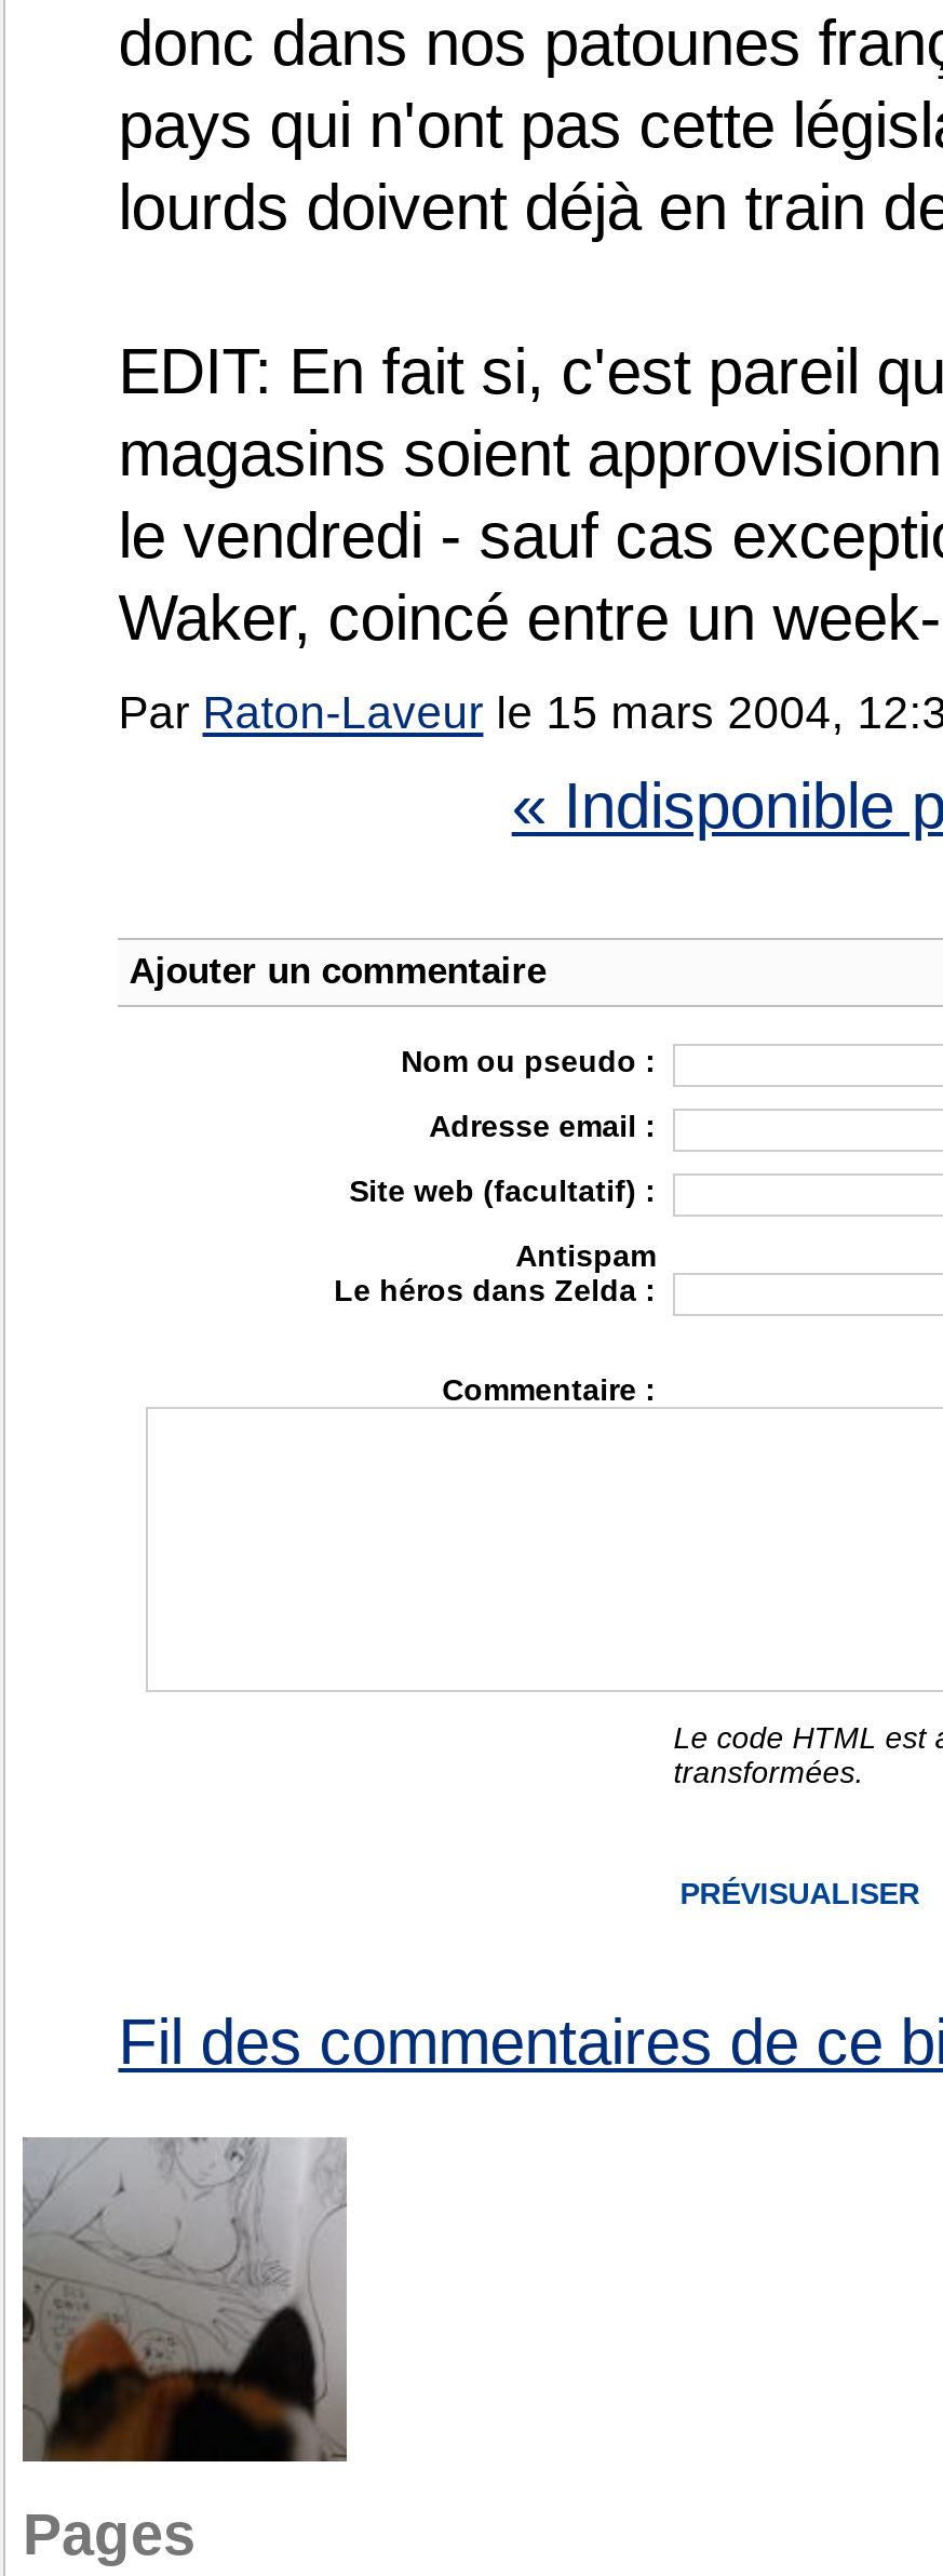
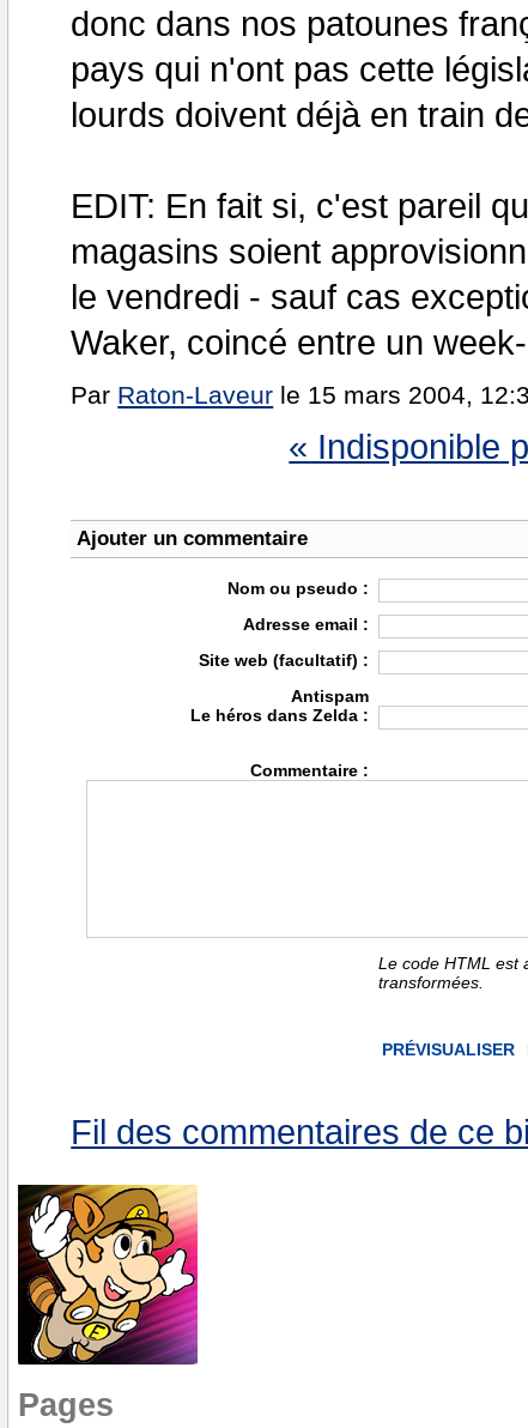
[21,2137,347,2464] [image] -> [17,1184,199,1366] [image]

